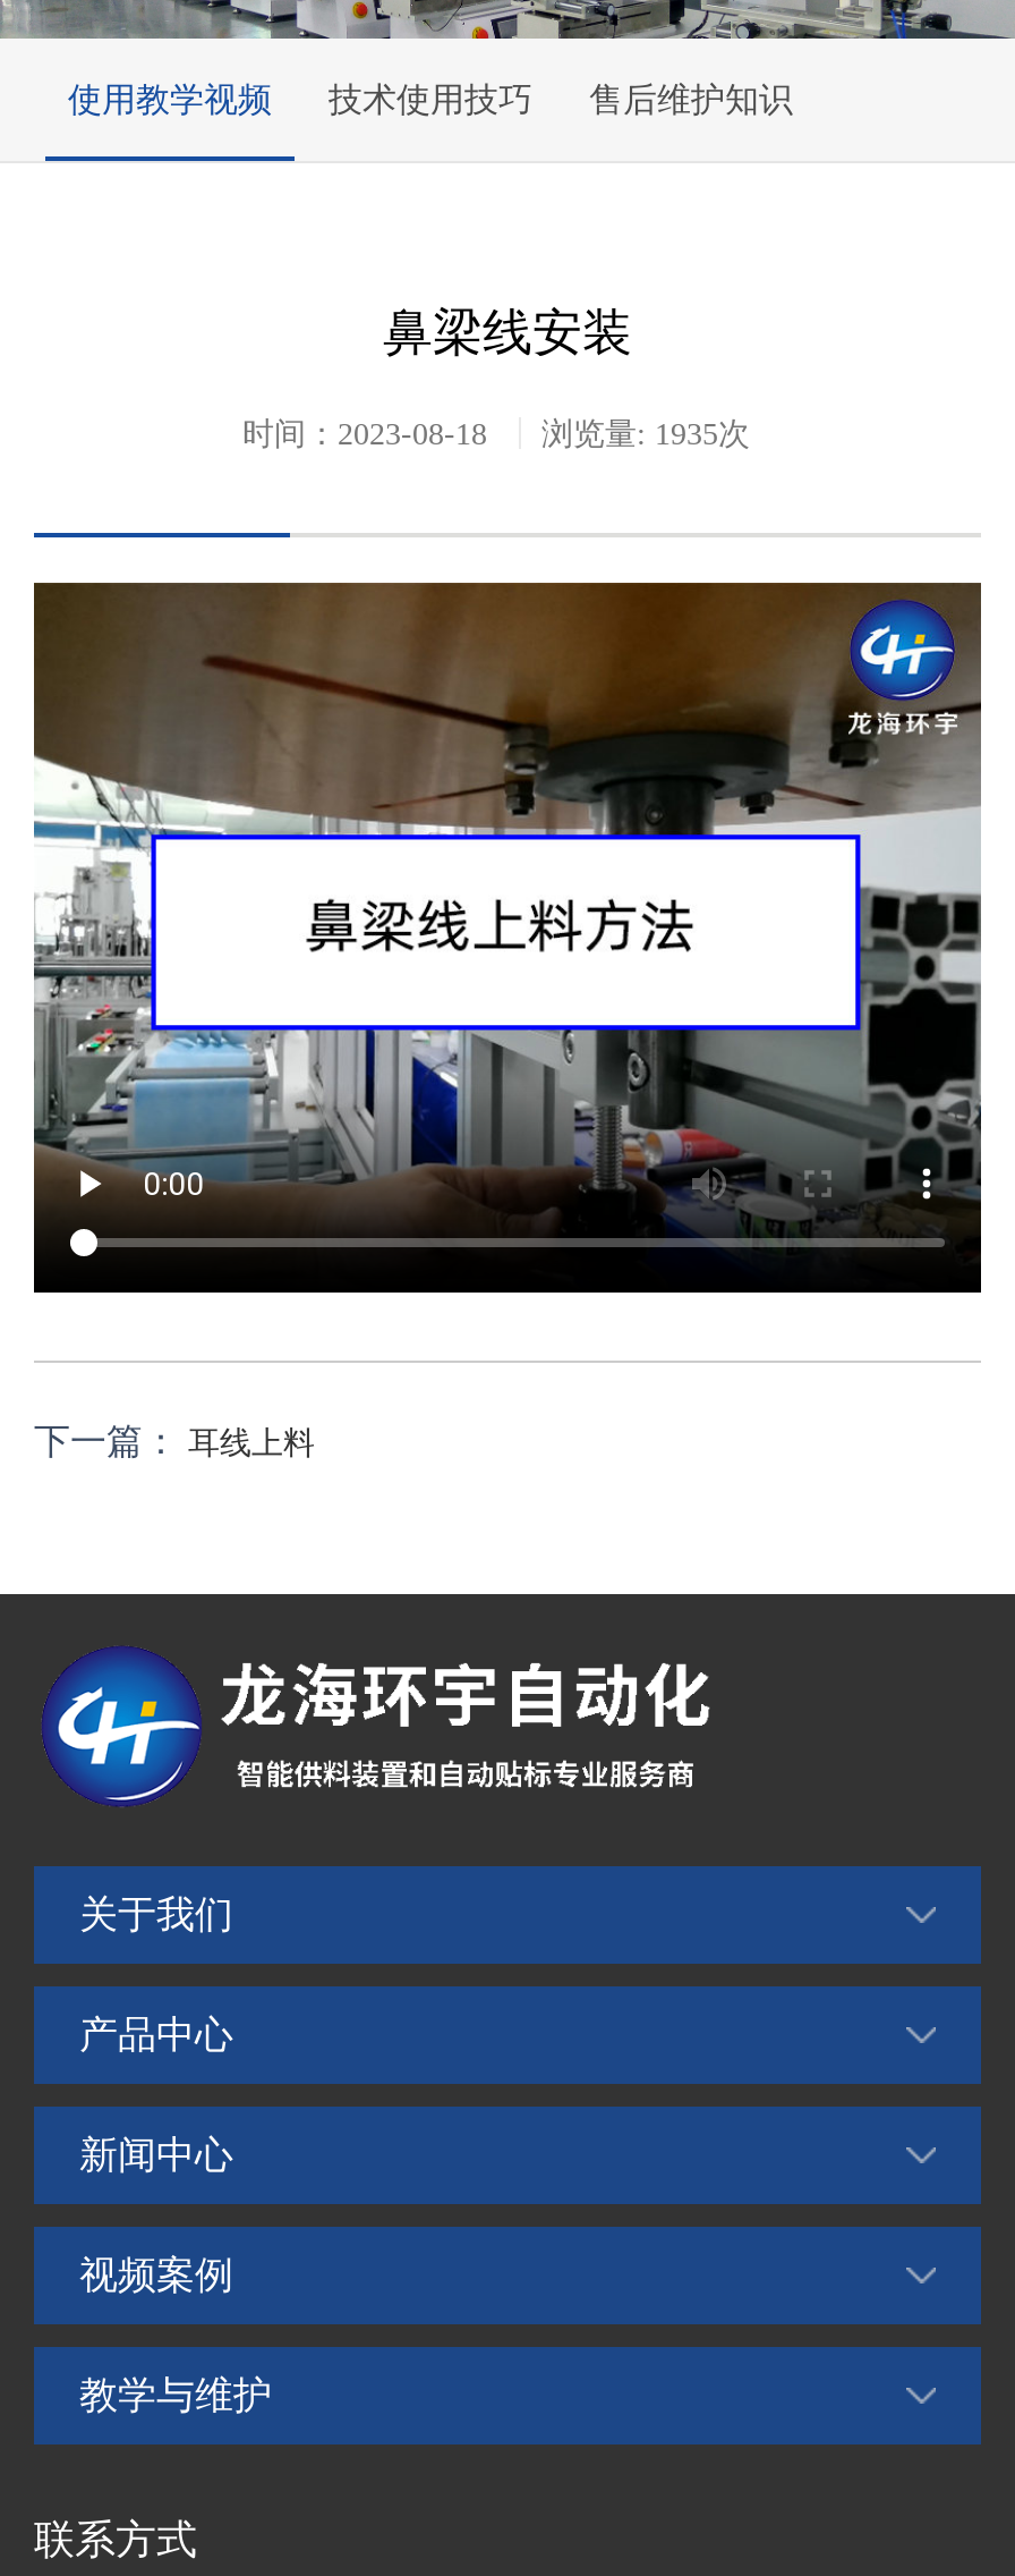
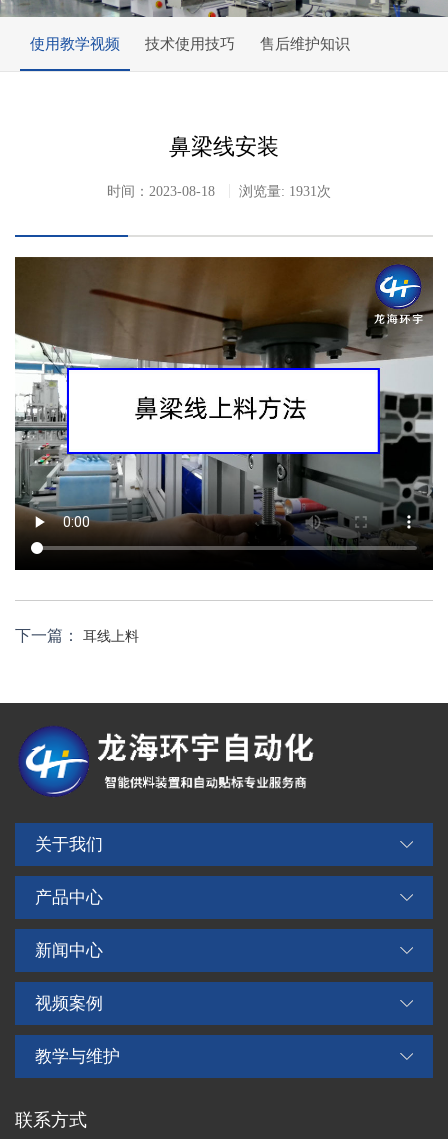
[242,417,750,451] 时间：2023-08-18 浏览量: 1935次 -> [107,184,331,199] 时间：2023-08-18 浏览量: 1931次

